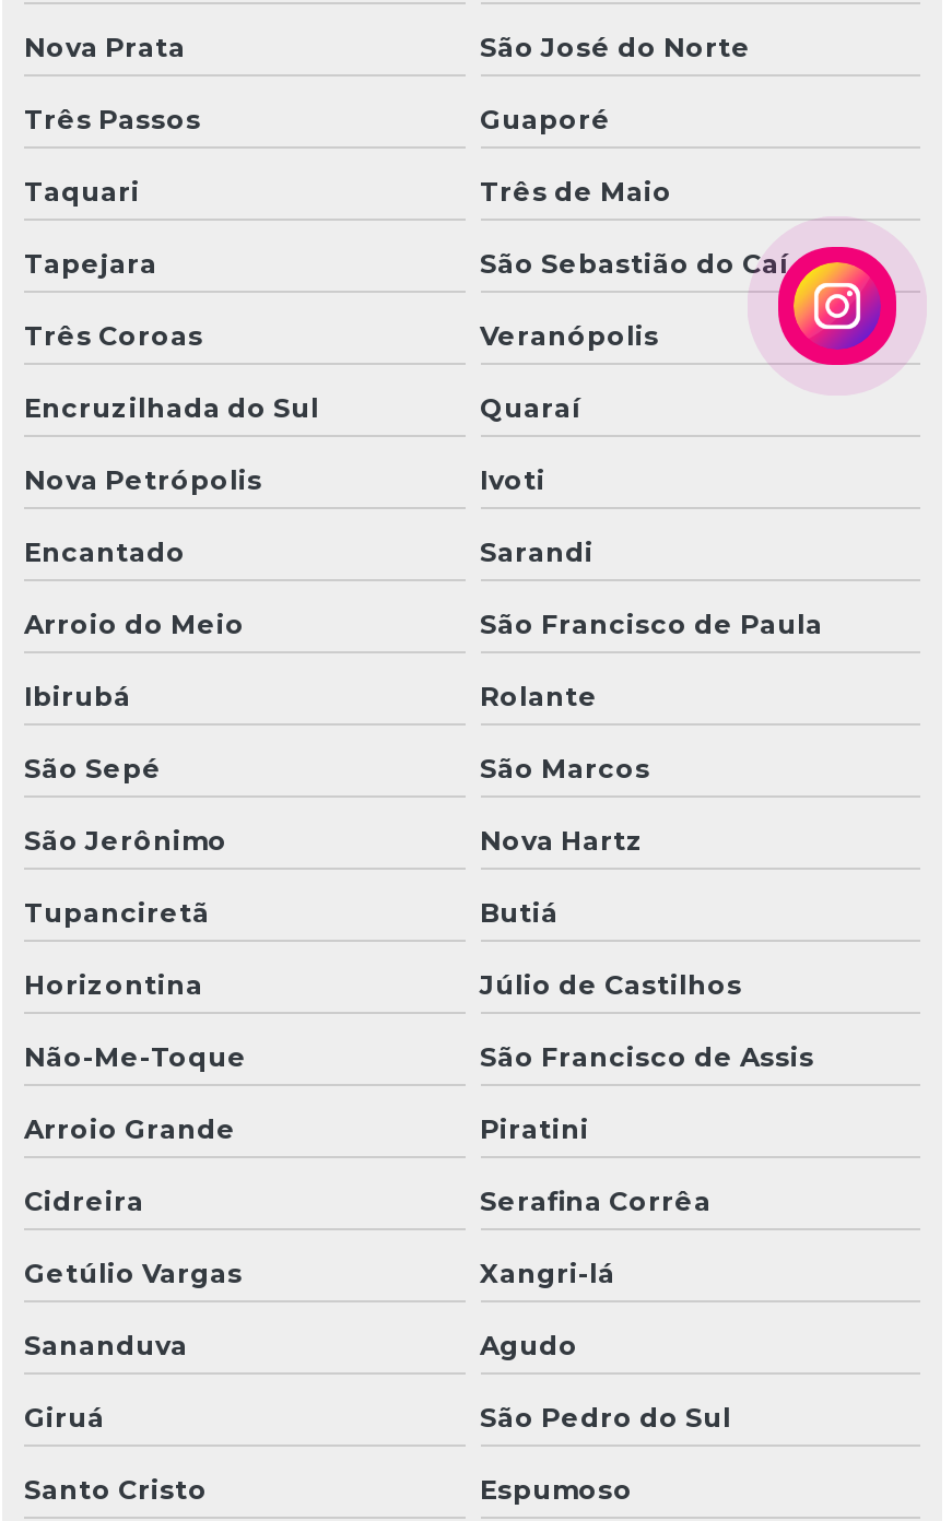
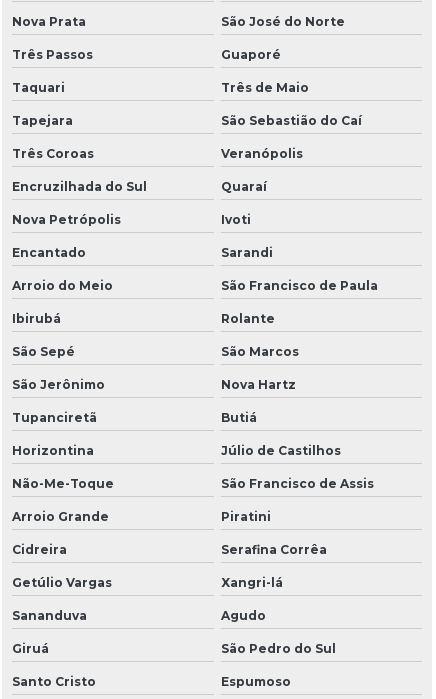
[748,219,927,396] [image] -> none

